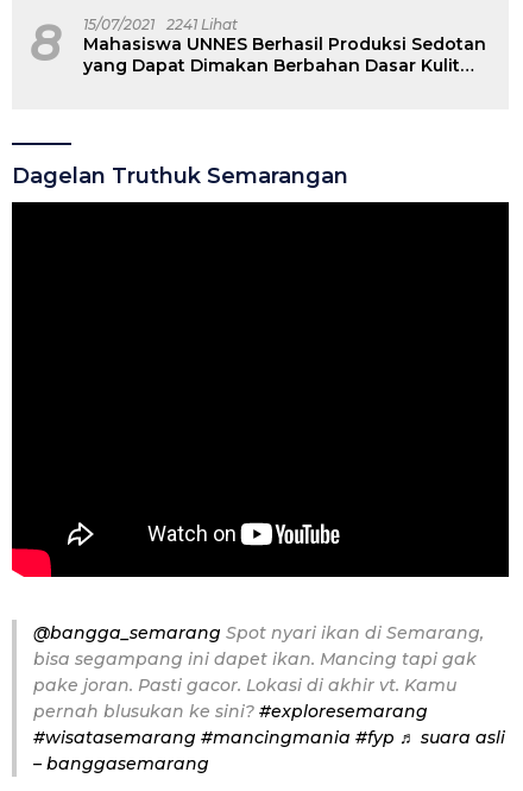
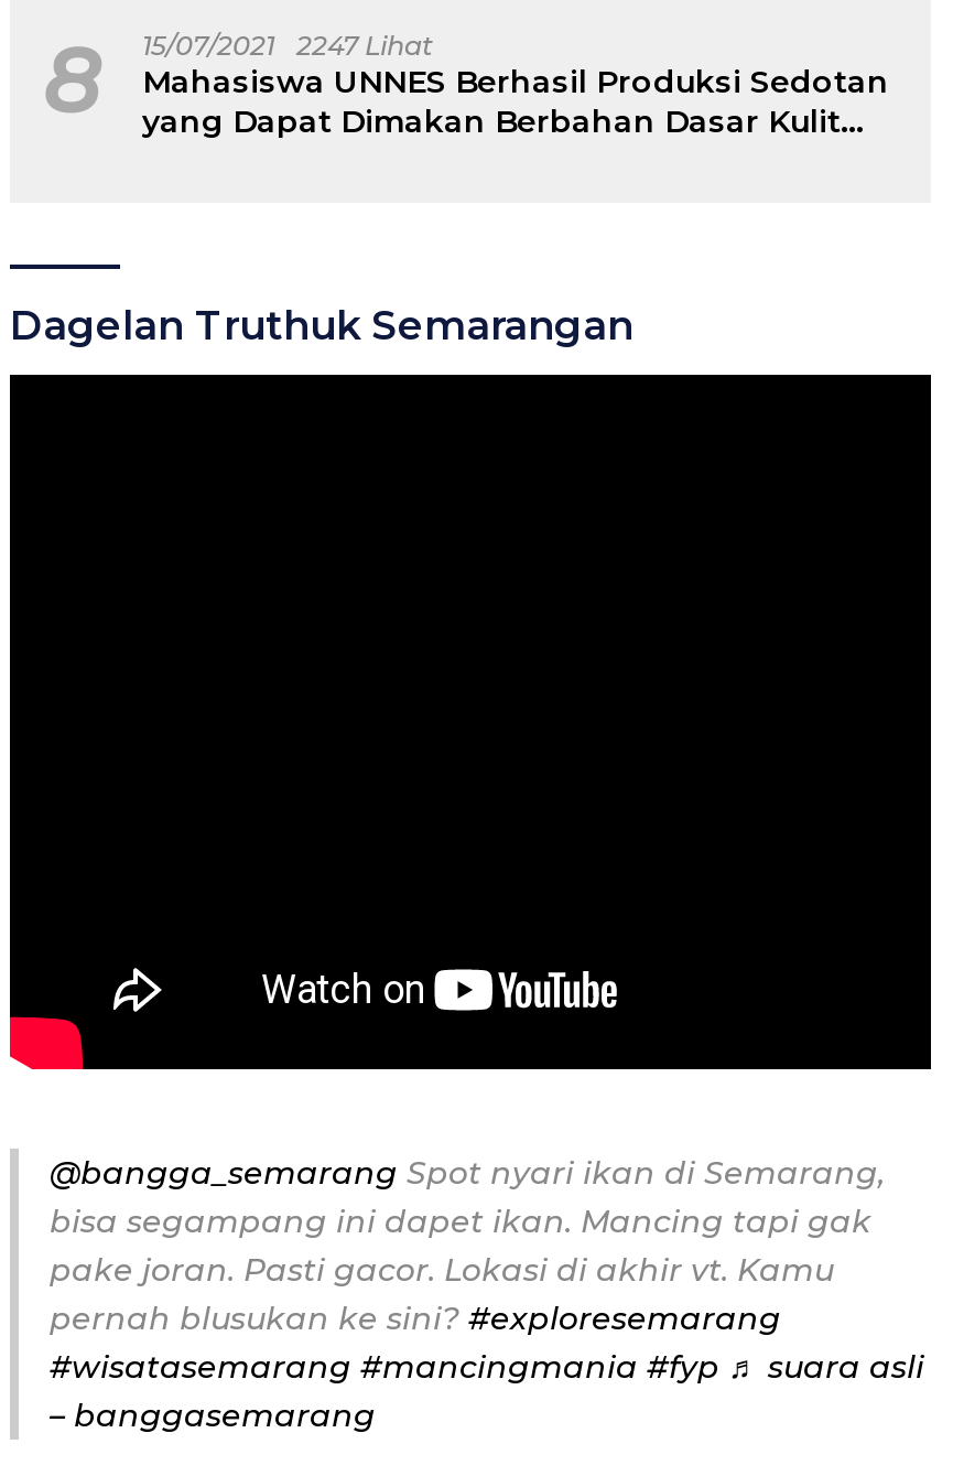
[30,14,486,76] 8 15/07/2021 Mahasiswa UNNES Berhasil Produksi Sedotan yang Dapat Dimakan Berbahan Dasar Kulit 2241 Lihat -> [43,26,889,141] 8 15/07/2021 Mahasiswa UNNES Berhasil Produksi Sedotan yang Dapat Dimakan Berbahan Dasar Kulit 2247 Lihat

